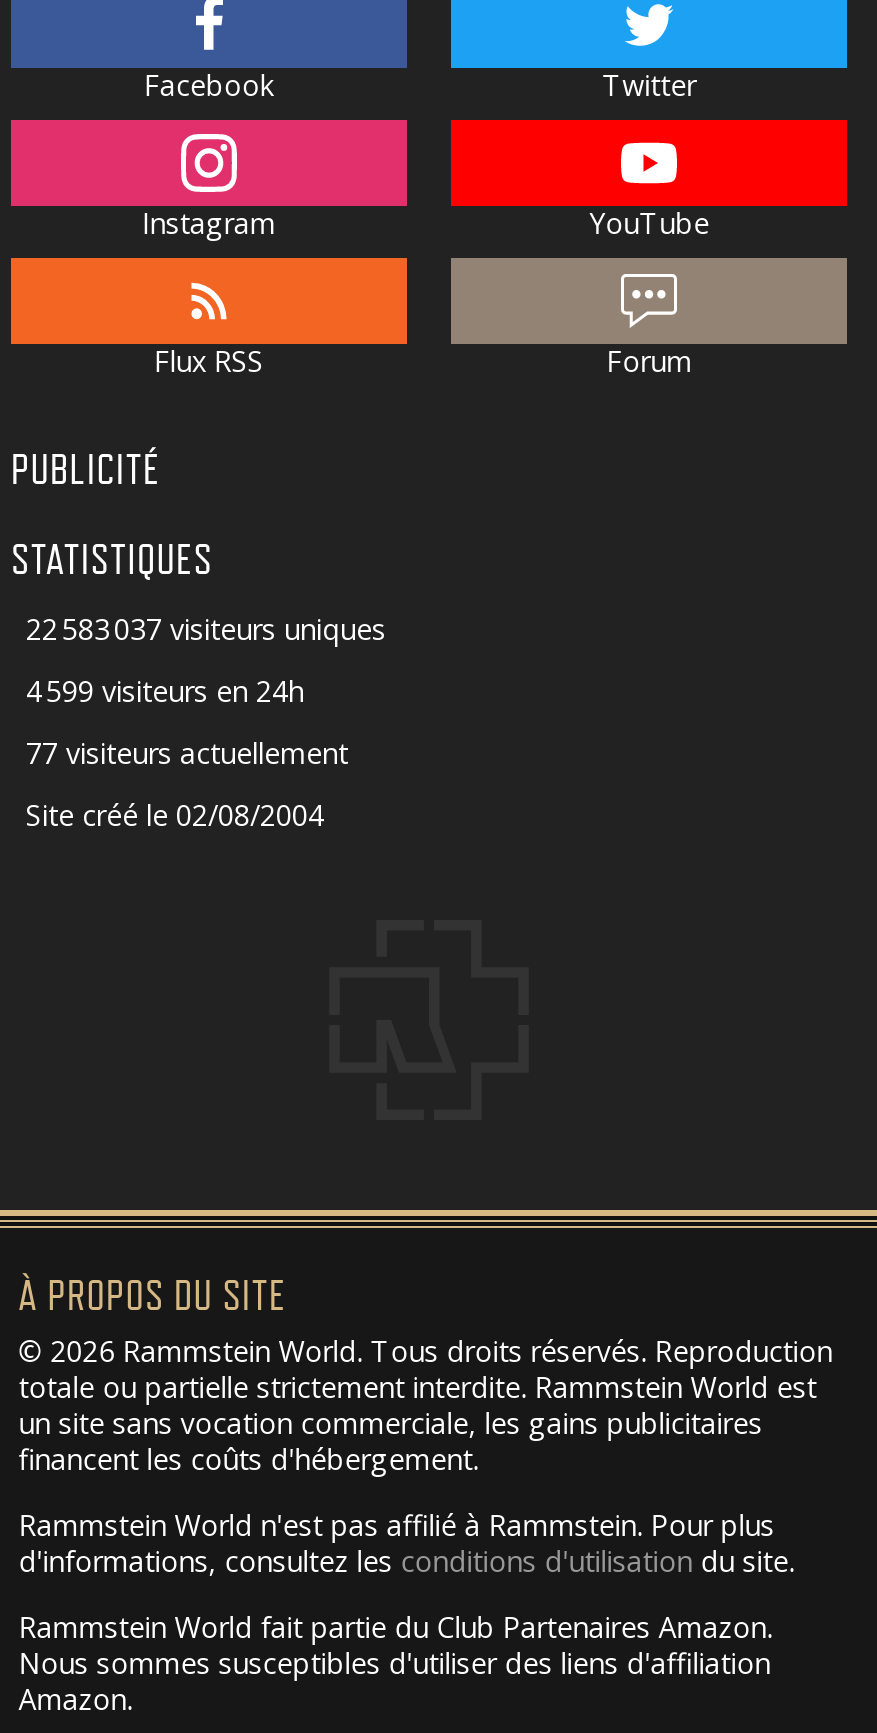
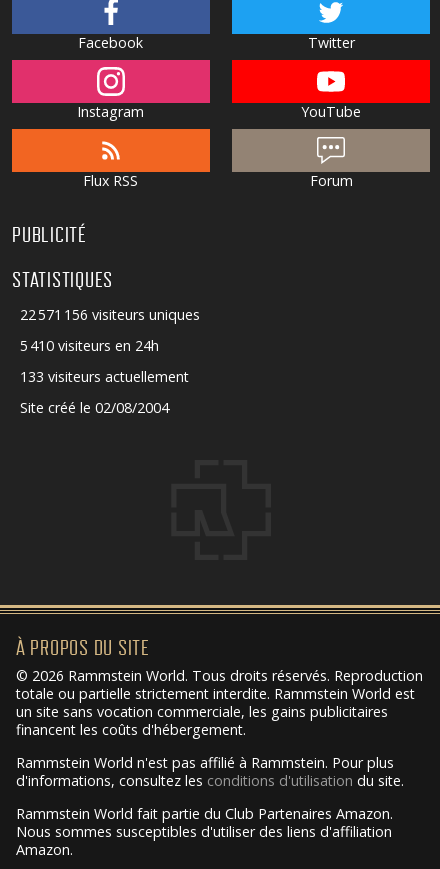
[26,610,386,648] 22 583 037 visiteurs uniques -> [19,305,199,324] 22 571 156 visiteurs uniques
[26,672,304,710] 4 599 visiteurs en 24h -> [19,336,158,355] 5 410 visiteurs en 24h
[26,734,348,772] 77 visiteurs actuellement -> [19,367,188,386] 133 visiteurs actuellement

